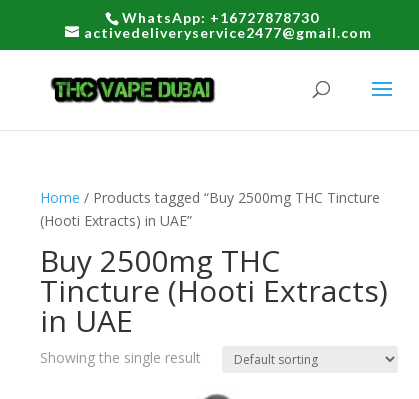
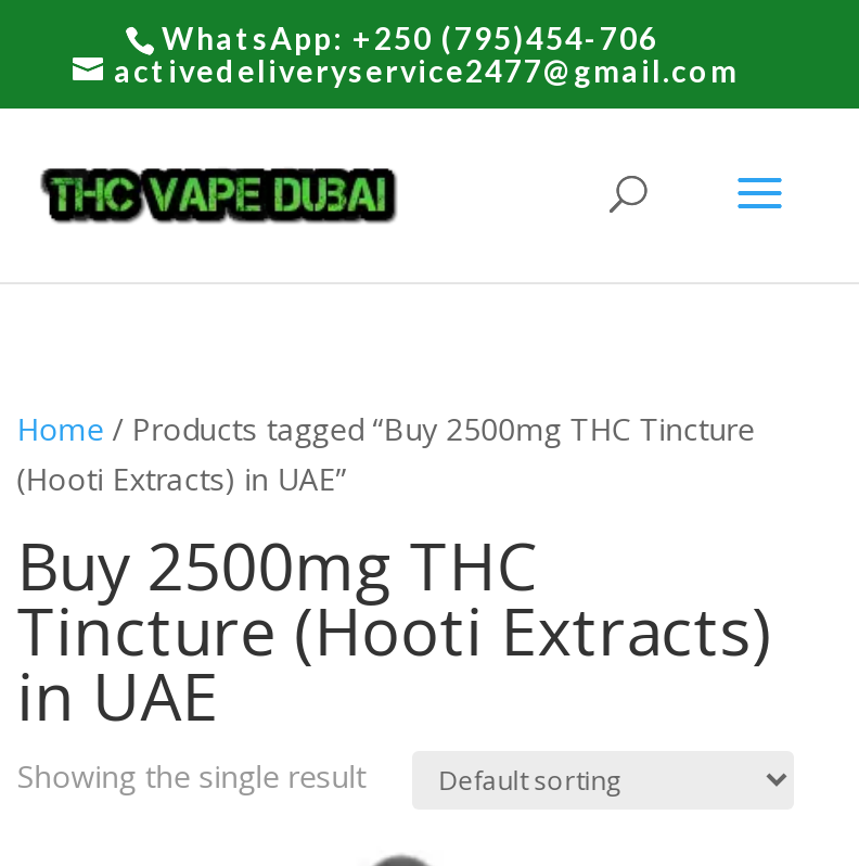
[122,8,319,25] WhatsApp: +16727878730 -> [162,18,658,55] WhatsApp: +250 (795)454-706

